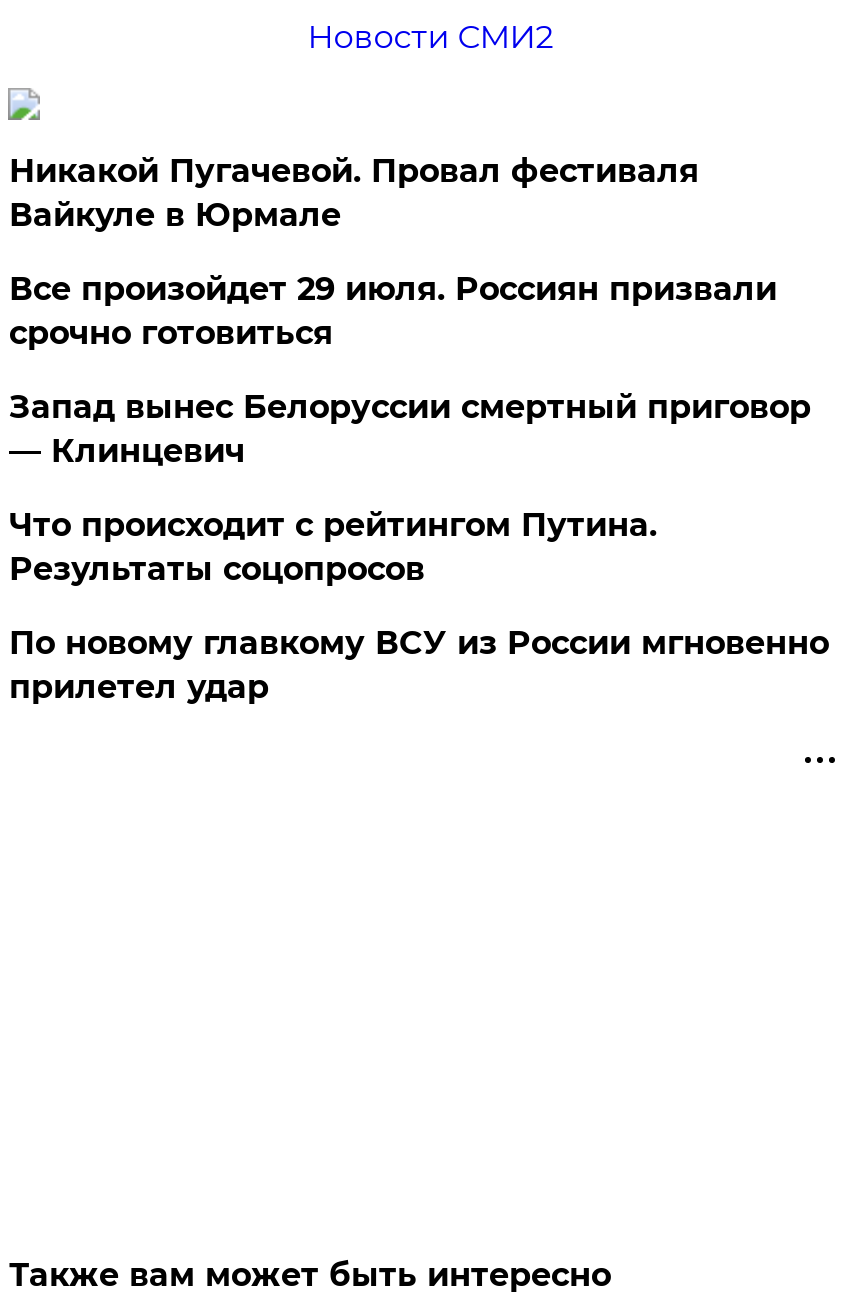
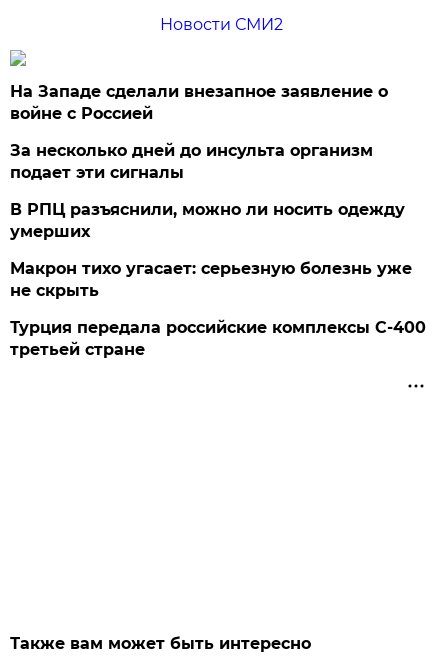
[9,152,699,234] Никакой Пугачевой. Провал фестиваля | Вайкуле в Юрмале -> [10,82,388,123] На Западе сделали внезапное заявление о | войне с Россией
[9,270,777,352] Все произойдет 29 июля. Россиян призвали | срочно готовиться -> [10,141,373,182] За несколько дней до инсульта организм | подает эти сигналы
[9,388,811,470] Запад вынес Белоруссии смертный приговор | — Клинцевич -> [10,200,405,241] В РПЦ разъяснили, можно ли носить одежду | умерших
[9,506,657,588] Что происходит с рейтингом Путина. | Результаты соцопросов -> [10,259,412,300] Макрон тихо угасает: серьезную болезнь уже | не скрыть
[9,624,829,706] По новому главкому ВСУ из России мгновенно | прилетел удар -> [10,318,426,359] Турция передала российские комплексы С-400 | третьей стране

